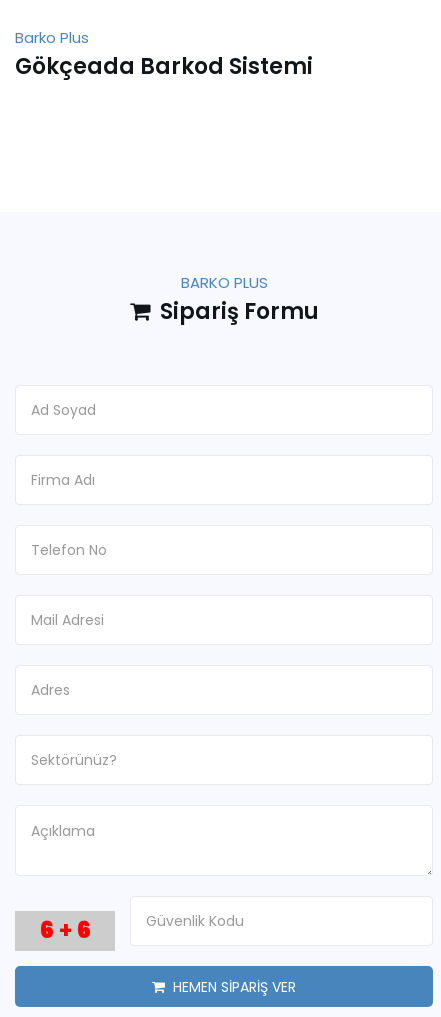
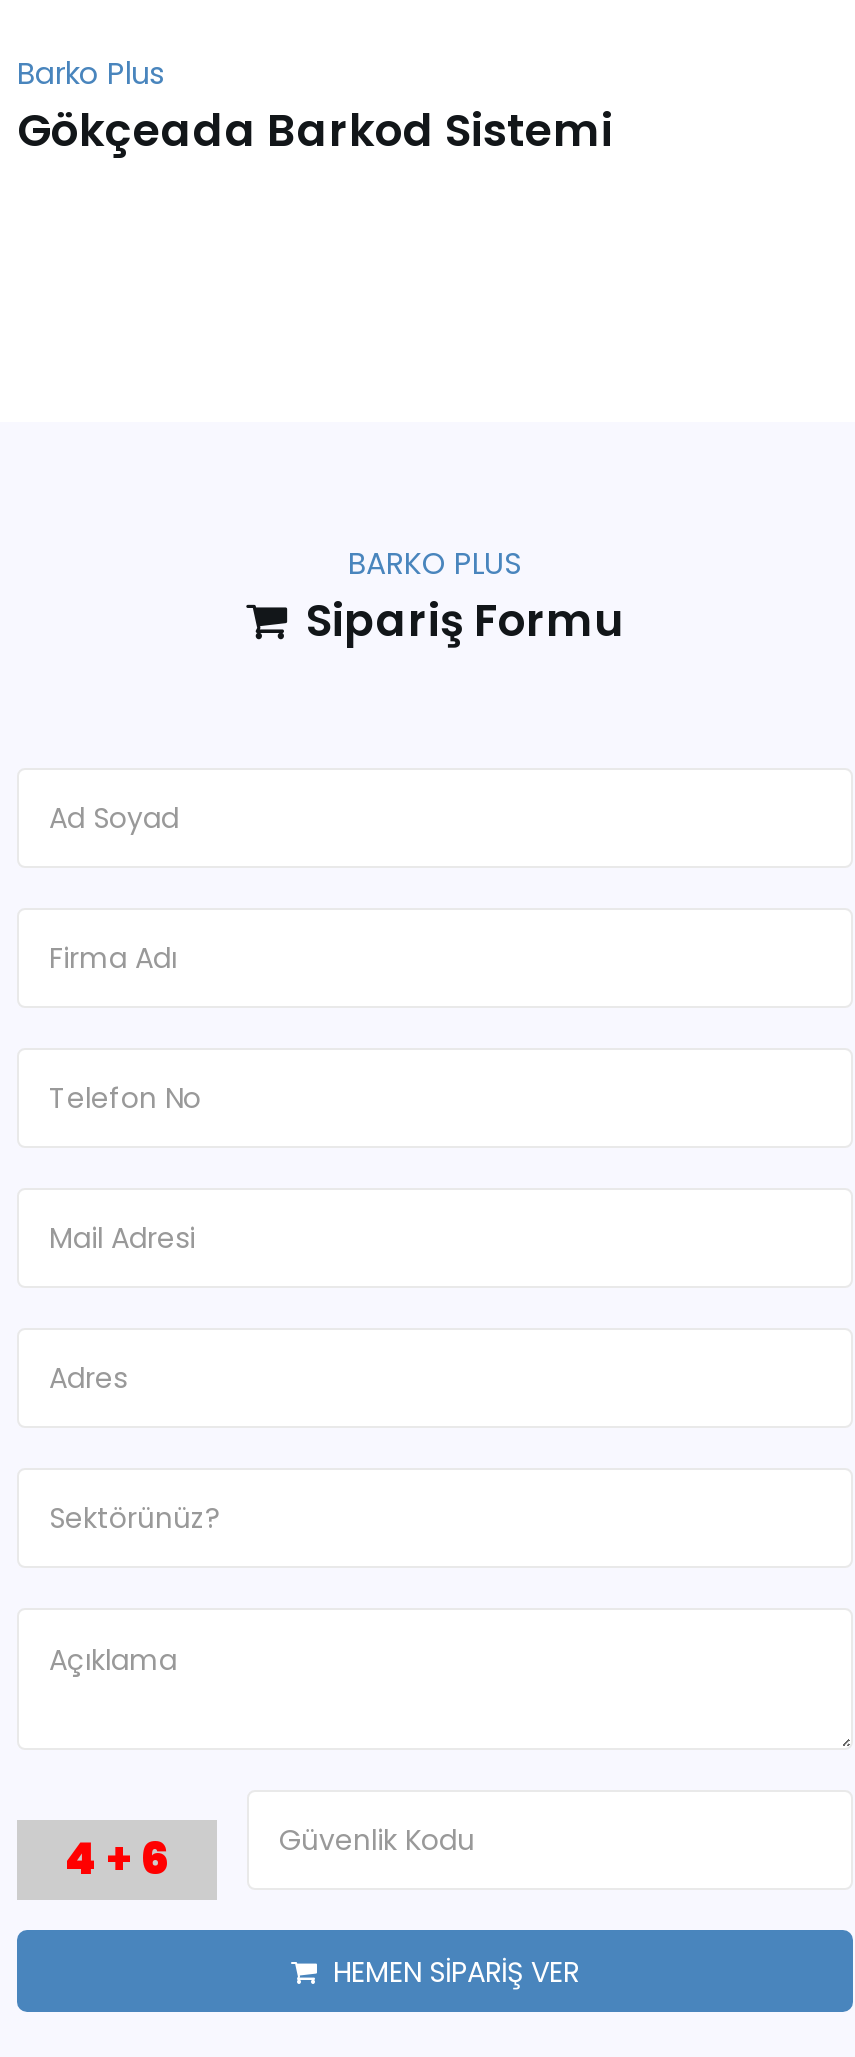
[39,915,90,946] 6 + 6 -> [65,1828,169,1890] 4 + 6

